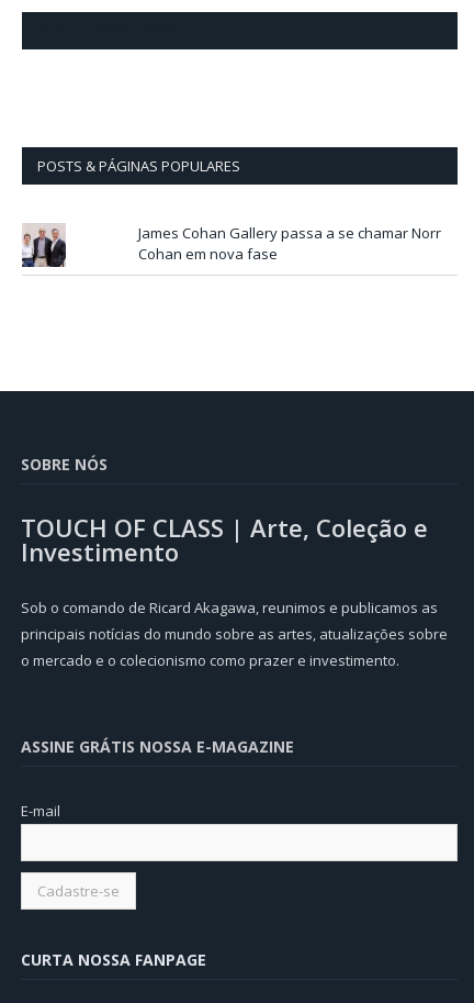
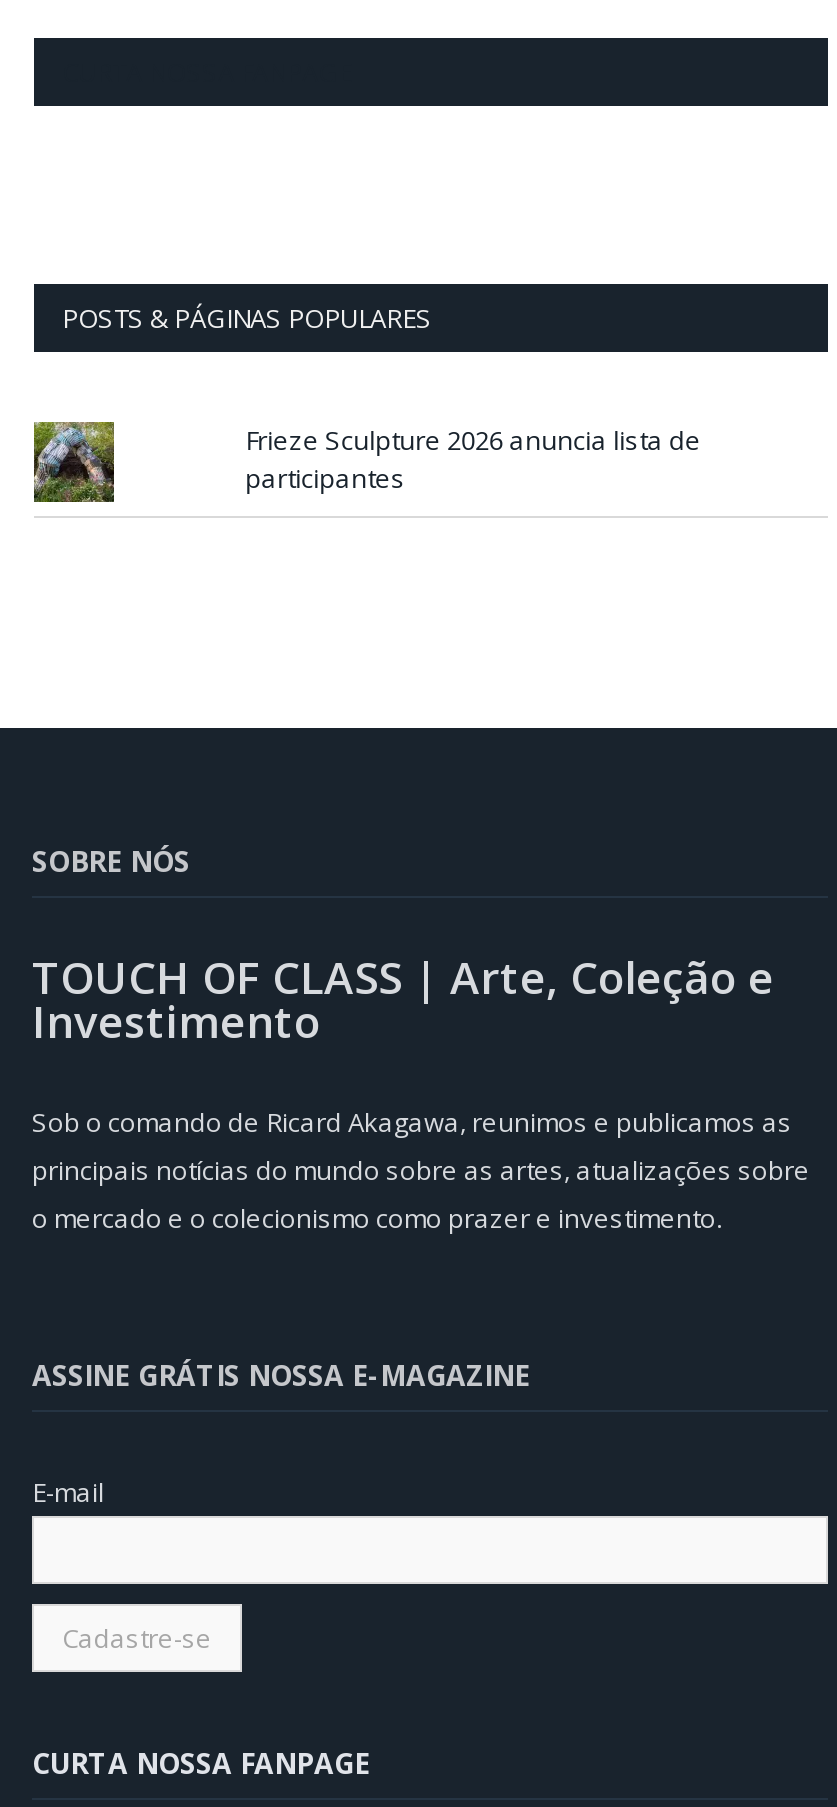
[22,224,67,268] [image] -> [32,421,114,505] [image]
[138,223,441,264] James Cohan Gallery passa a se chamar Norr | Cohan em nova fase -> [245,421,701,495] Frieze Sculpture 2026 anuncia lista de | participantes

